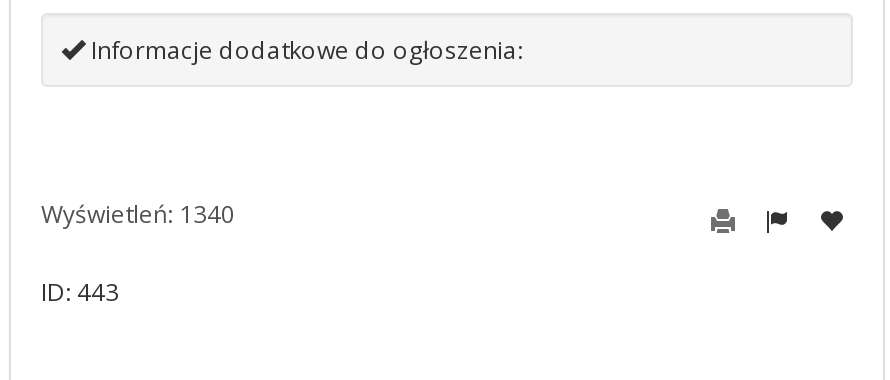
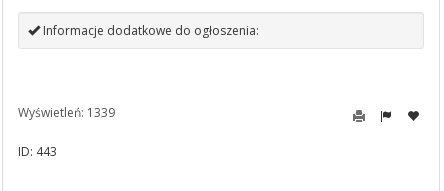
[41,198,235,232] Wyświetleń: 1340 -> [18,104,115,121] Wyświetleń: 1339

